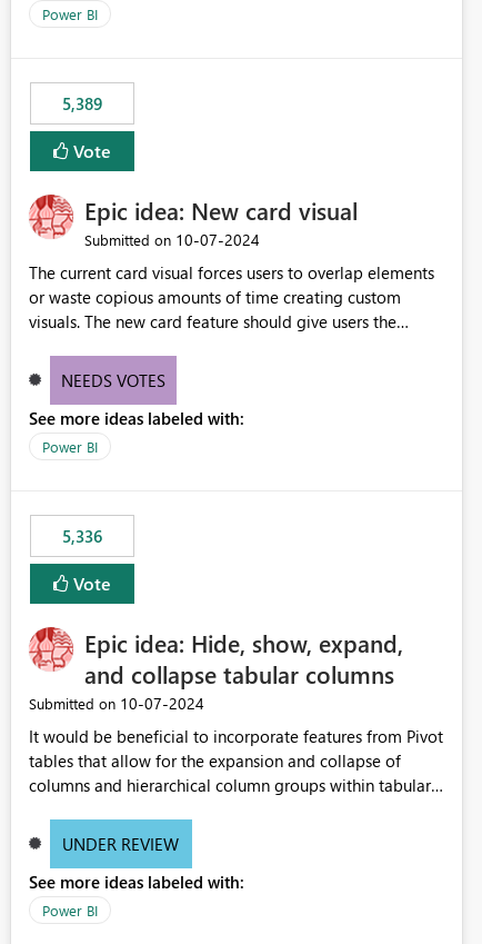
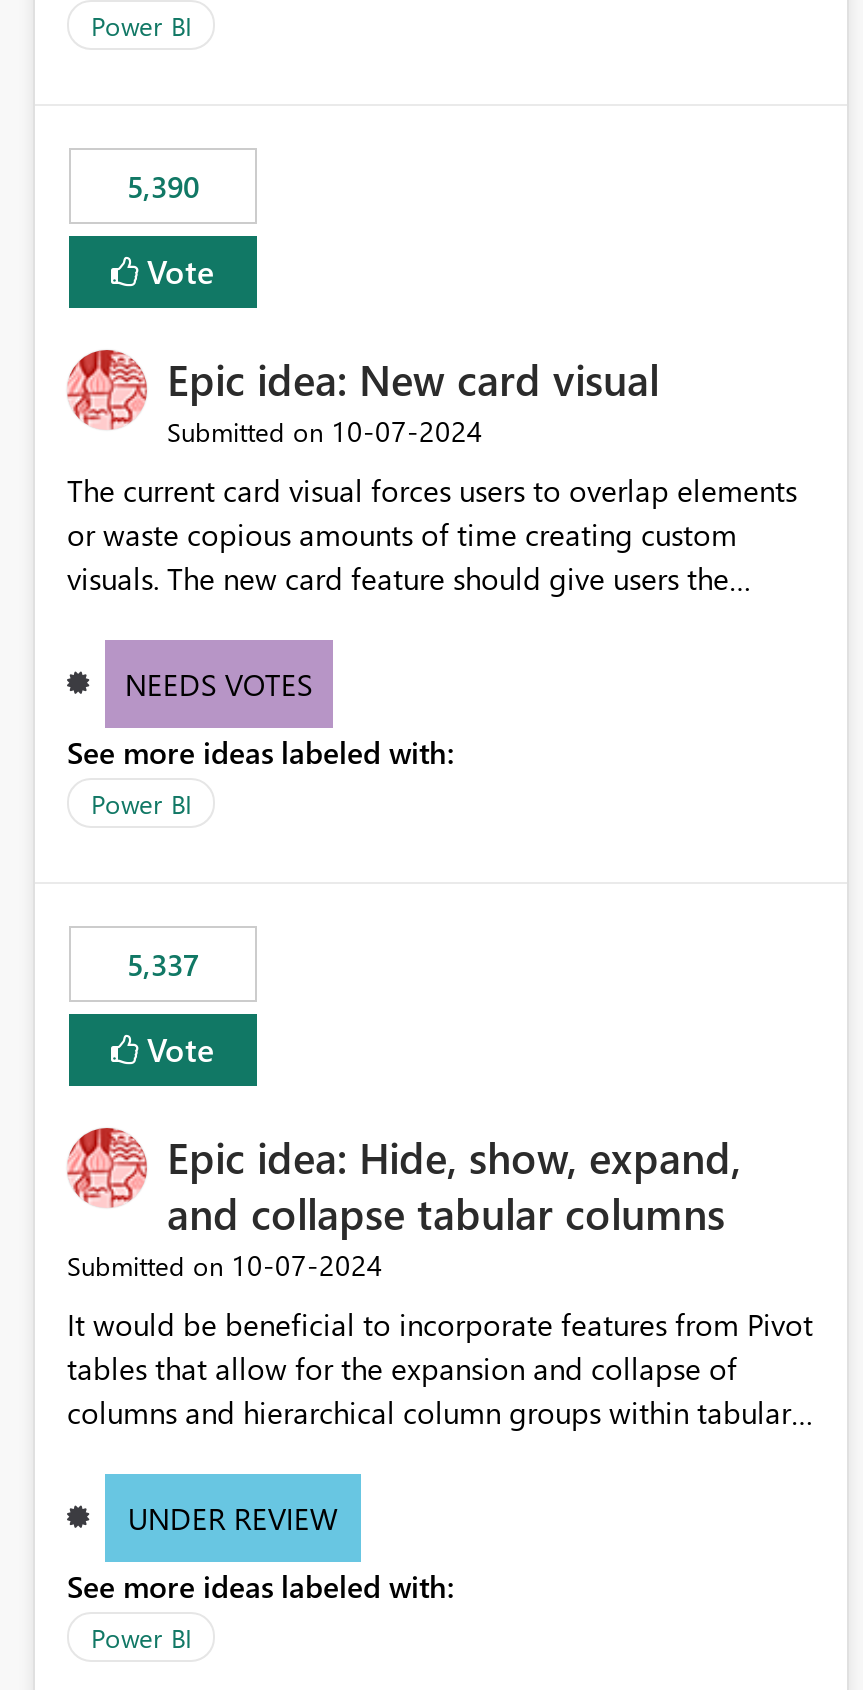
[62,93,102,115] 5,389 -> [127,167,199,207] 5,390
[62,525,102,547] 5,336 -> [127,945,199,985] 5,337

